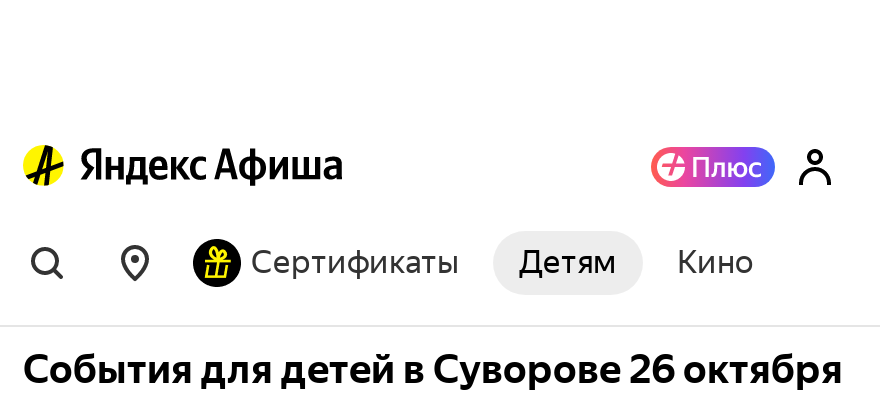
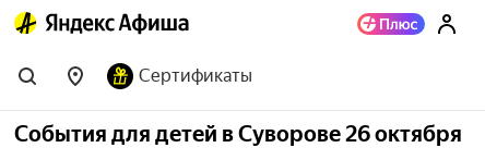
[519,243,753,281] Детям | Кино -> none

